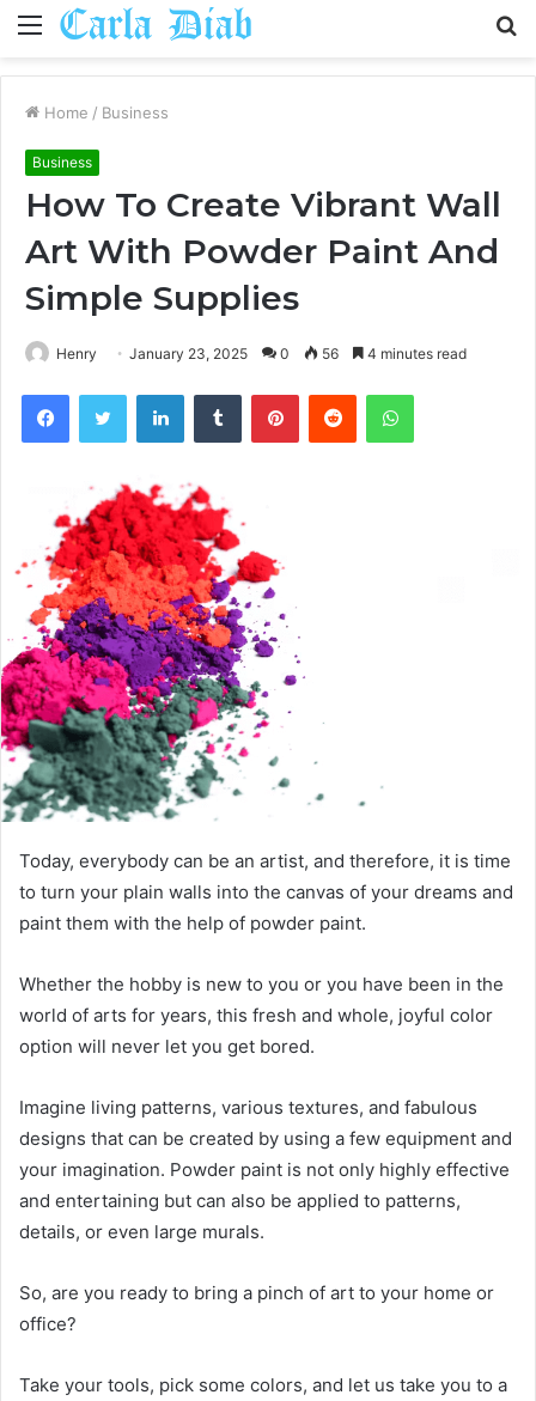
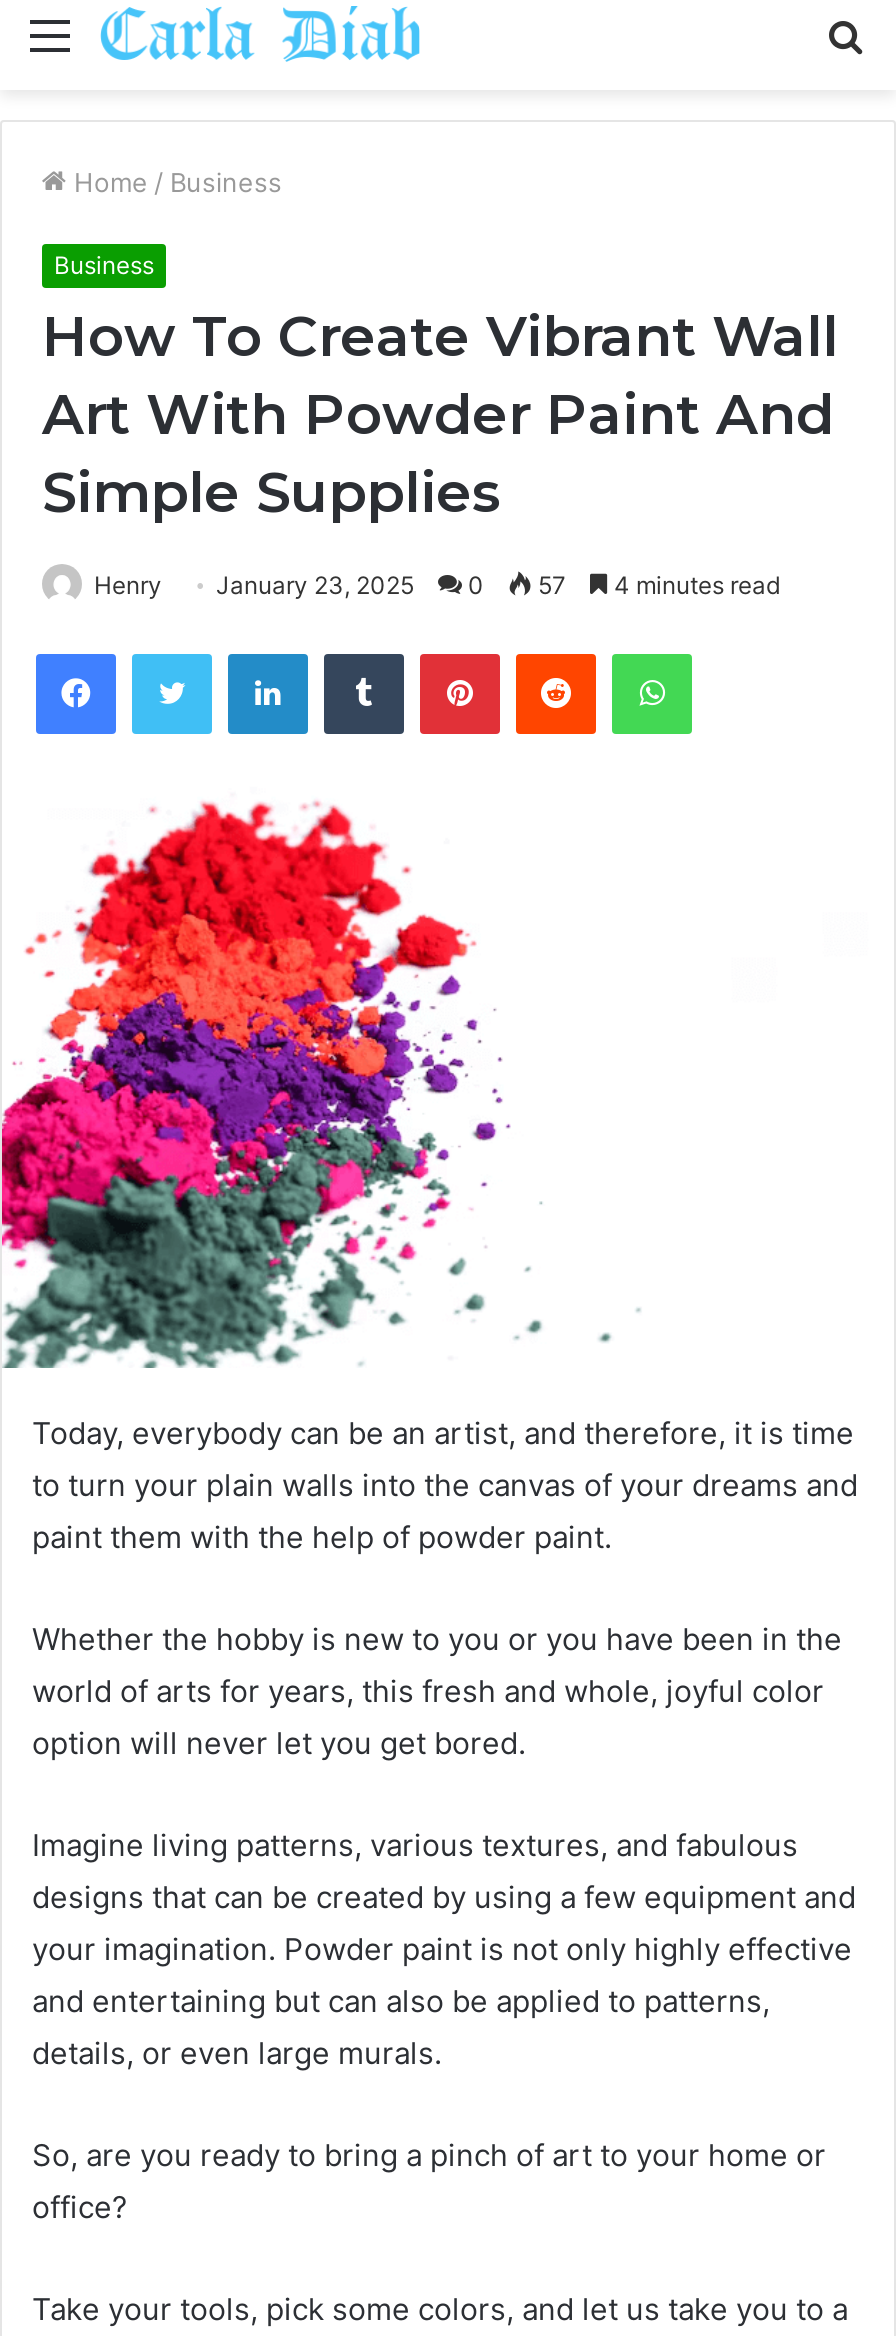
[56,345,467,363] Henry January 23, 2025 0 56 4 minutes read -> [94,571,780,601] Henry January 23, 2025 0 57 4 minutes read

